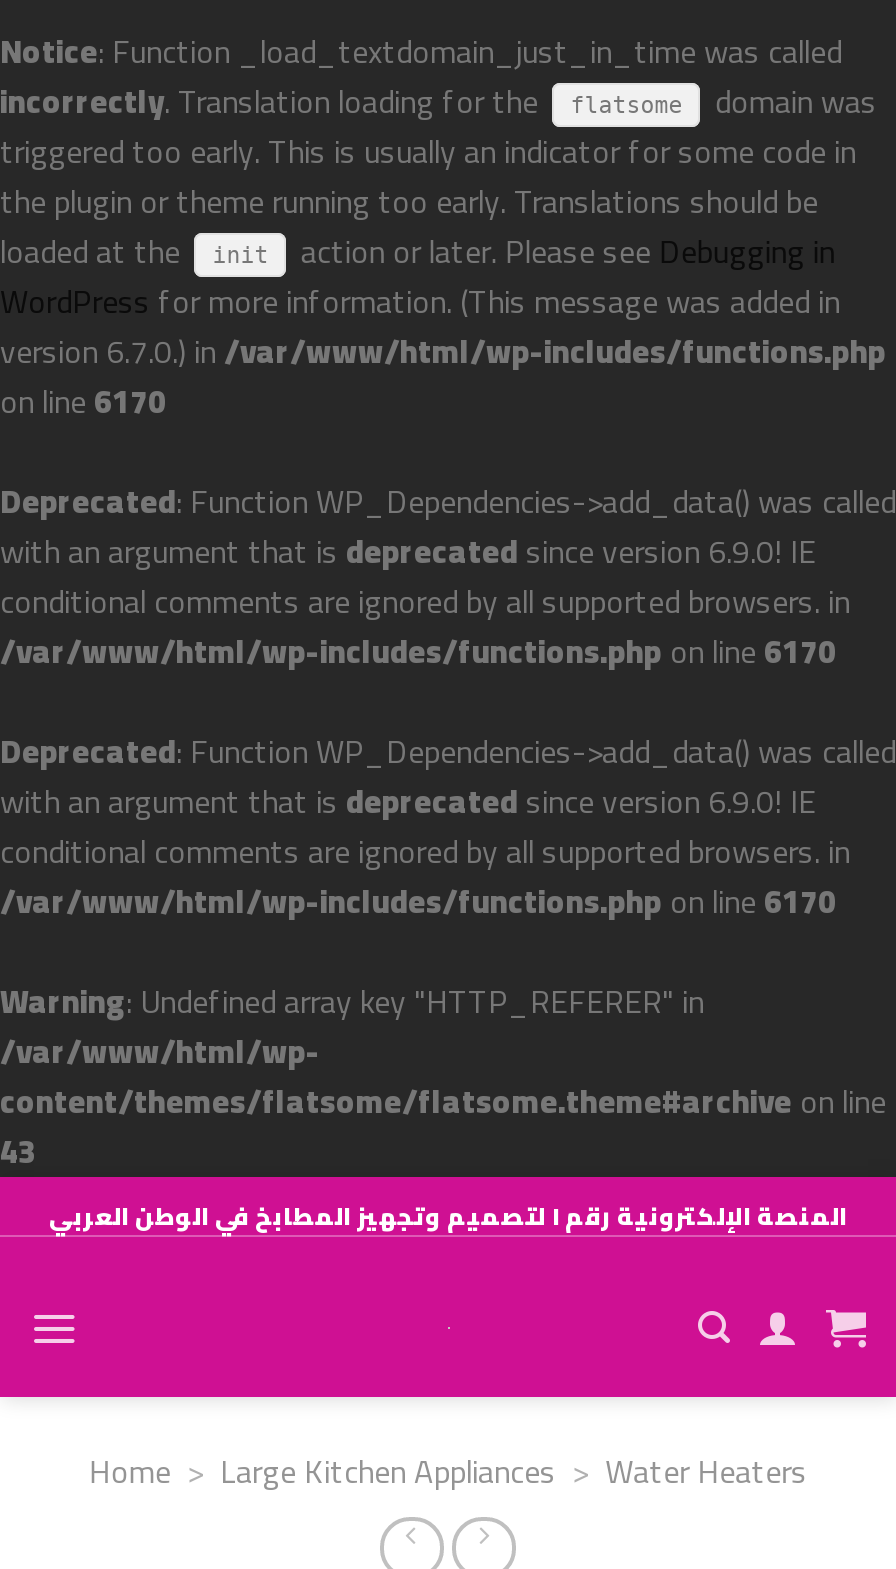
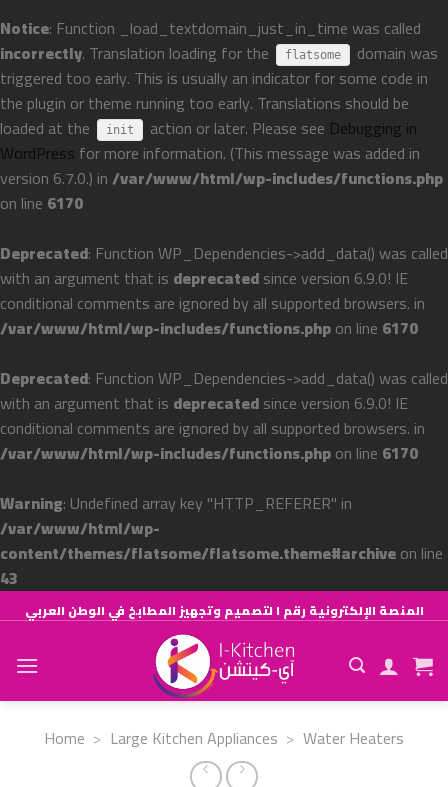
none -> [152,633,295,698] [image]

